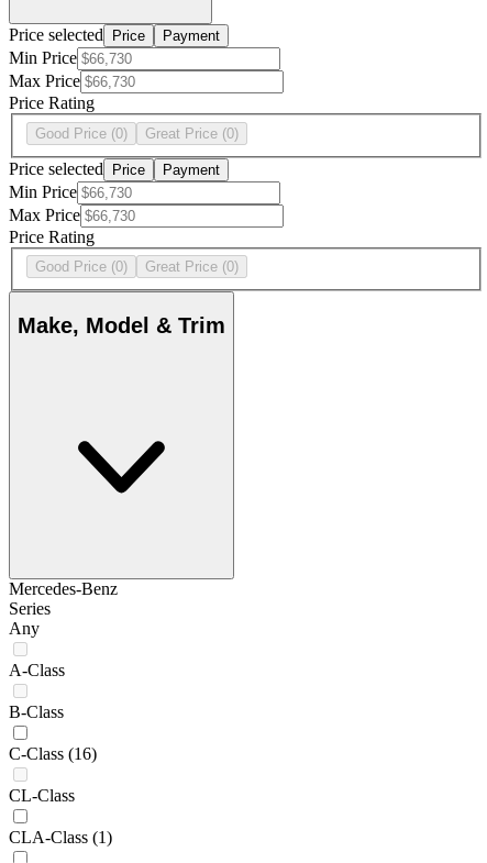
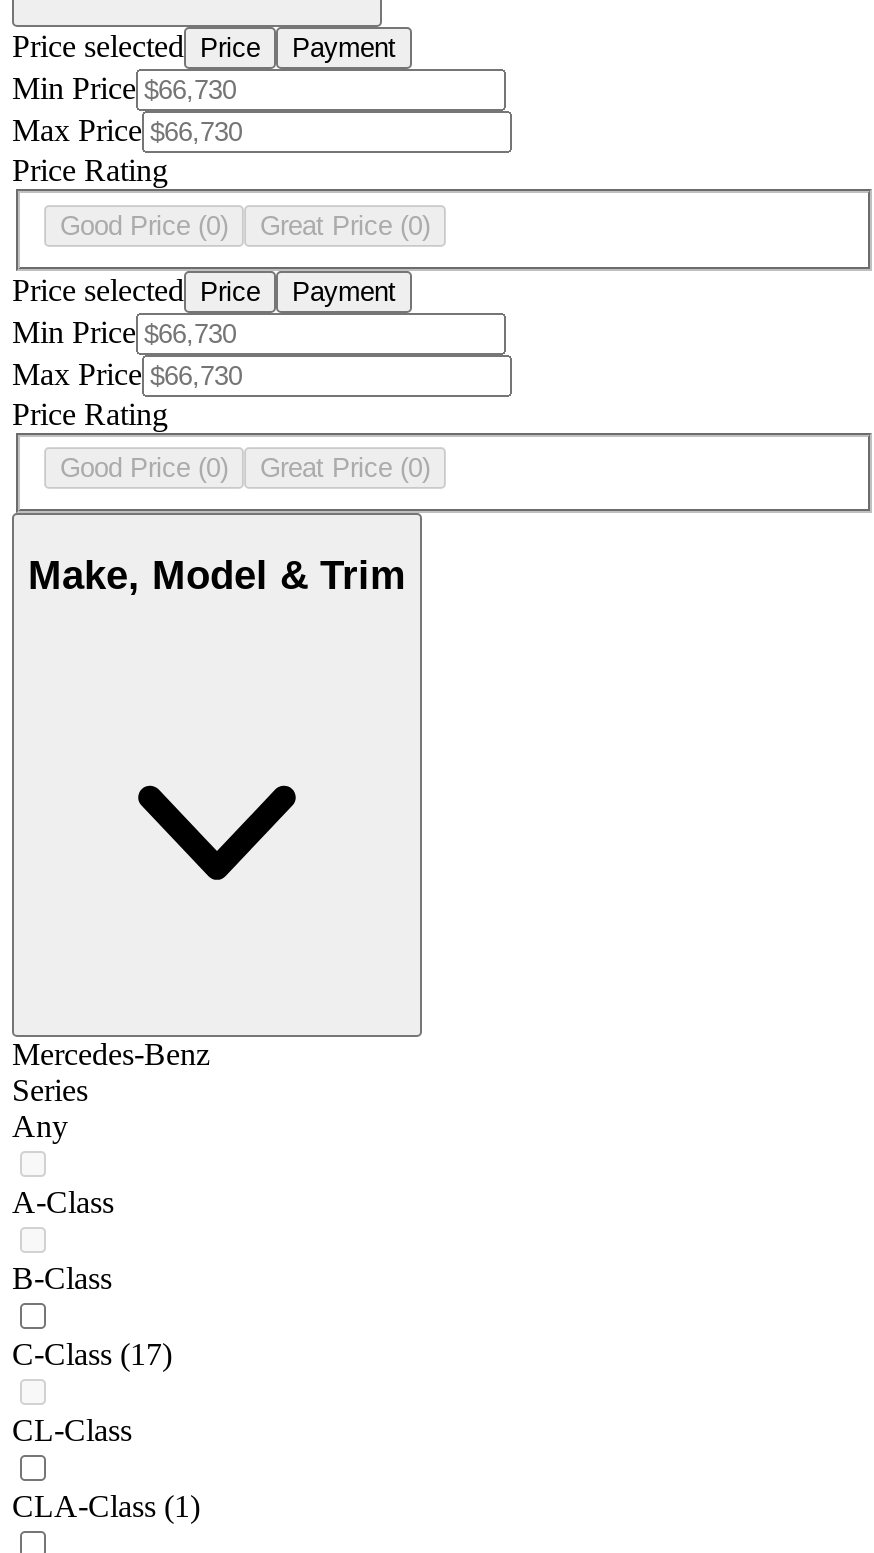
[9,745,97,763] C-Class (16) -> [12,1338,172,1372] C-Class (17)

